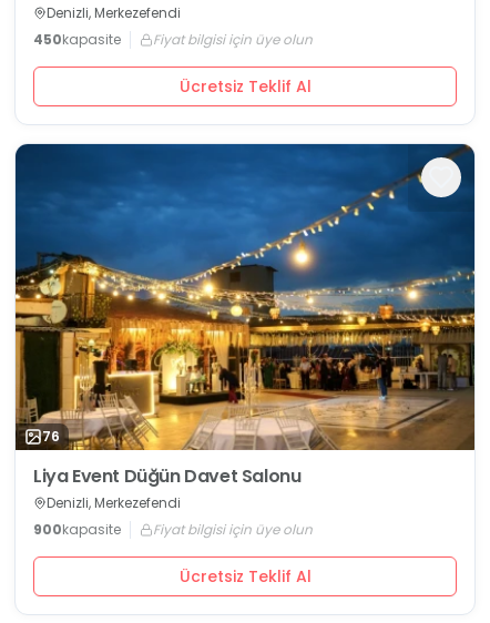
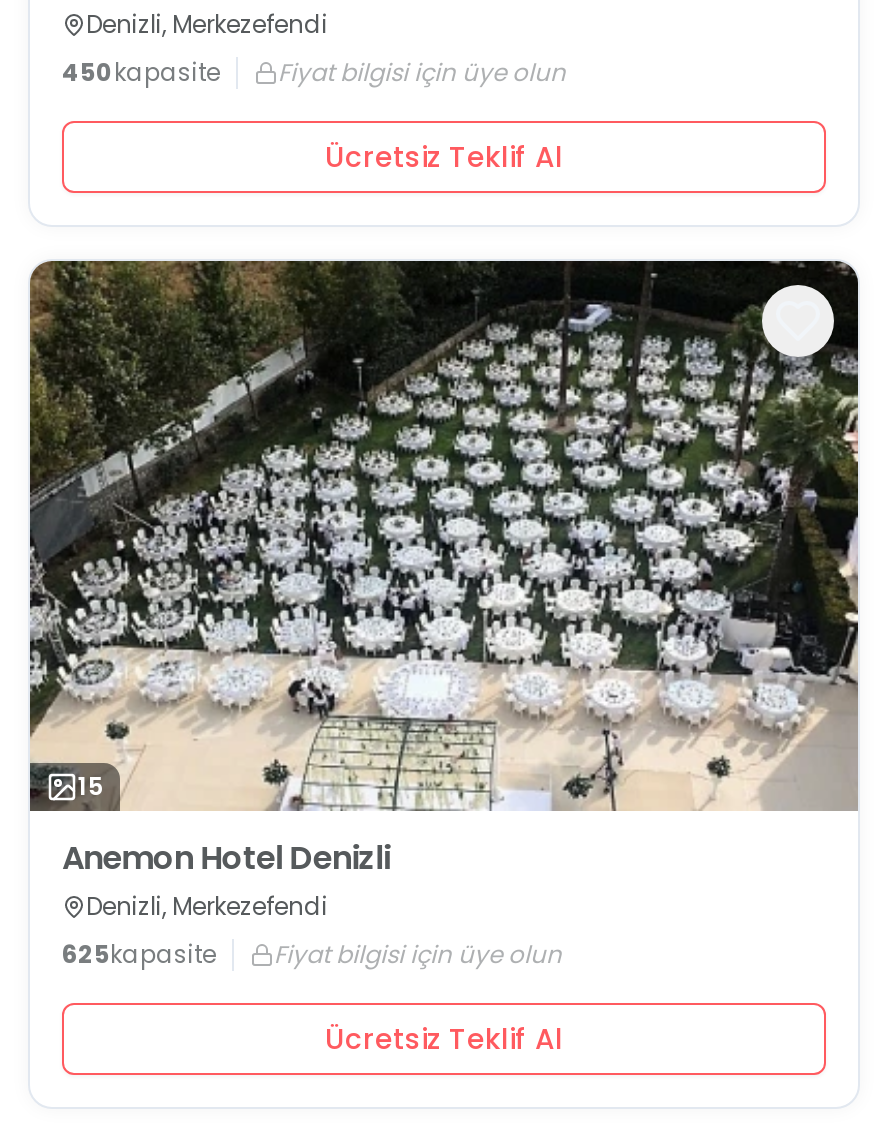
[14,143,476,451] [image] | 76 -> [28,258,860,812] [image] | 15
[33,463,301,488] Liya Event Düğün Davet Salonu -> [62,835,390,881] Anemon Hotel Denizli
[33,519,313,538] 900kapasite Fiyat bilgisi için üye olun -> [62,937,562,971] 625kapasite Fiyat bilgisi için üye olun

